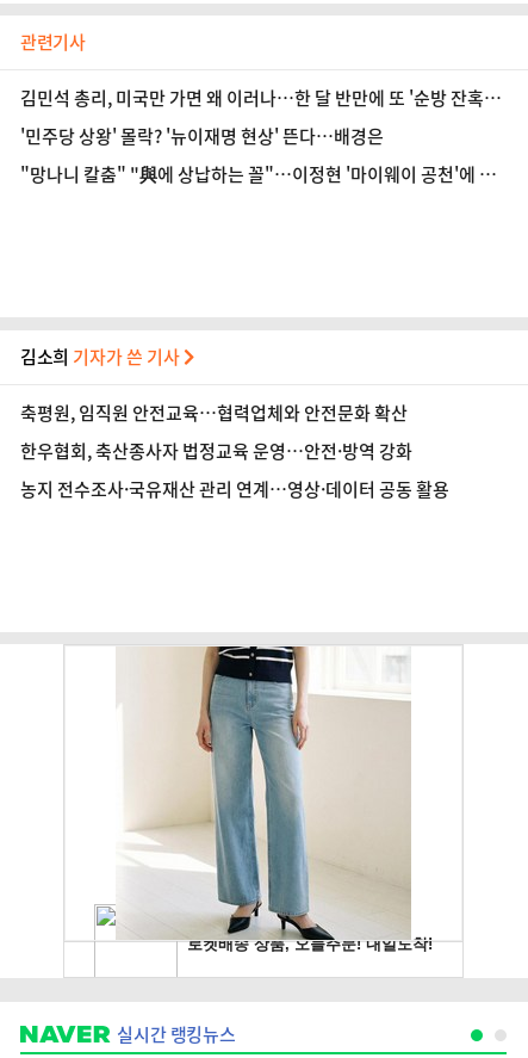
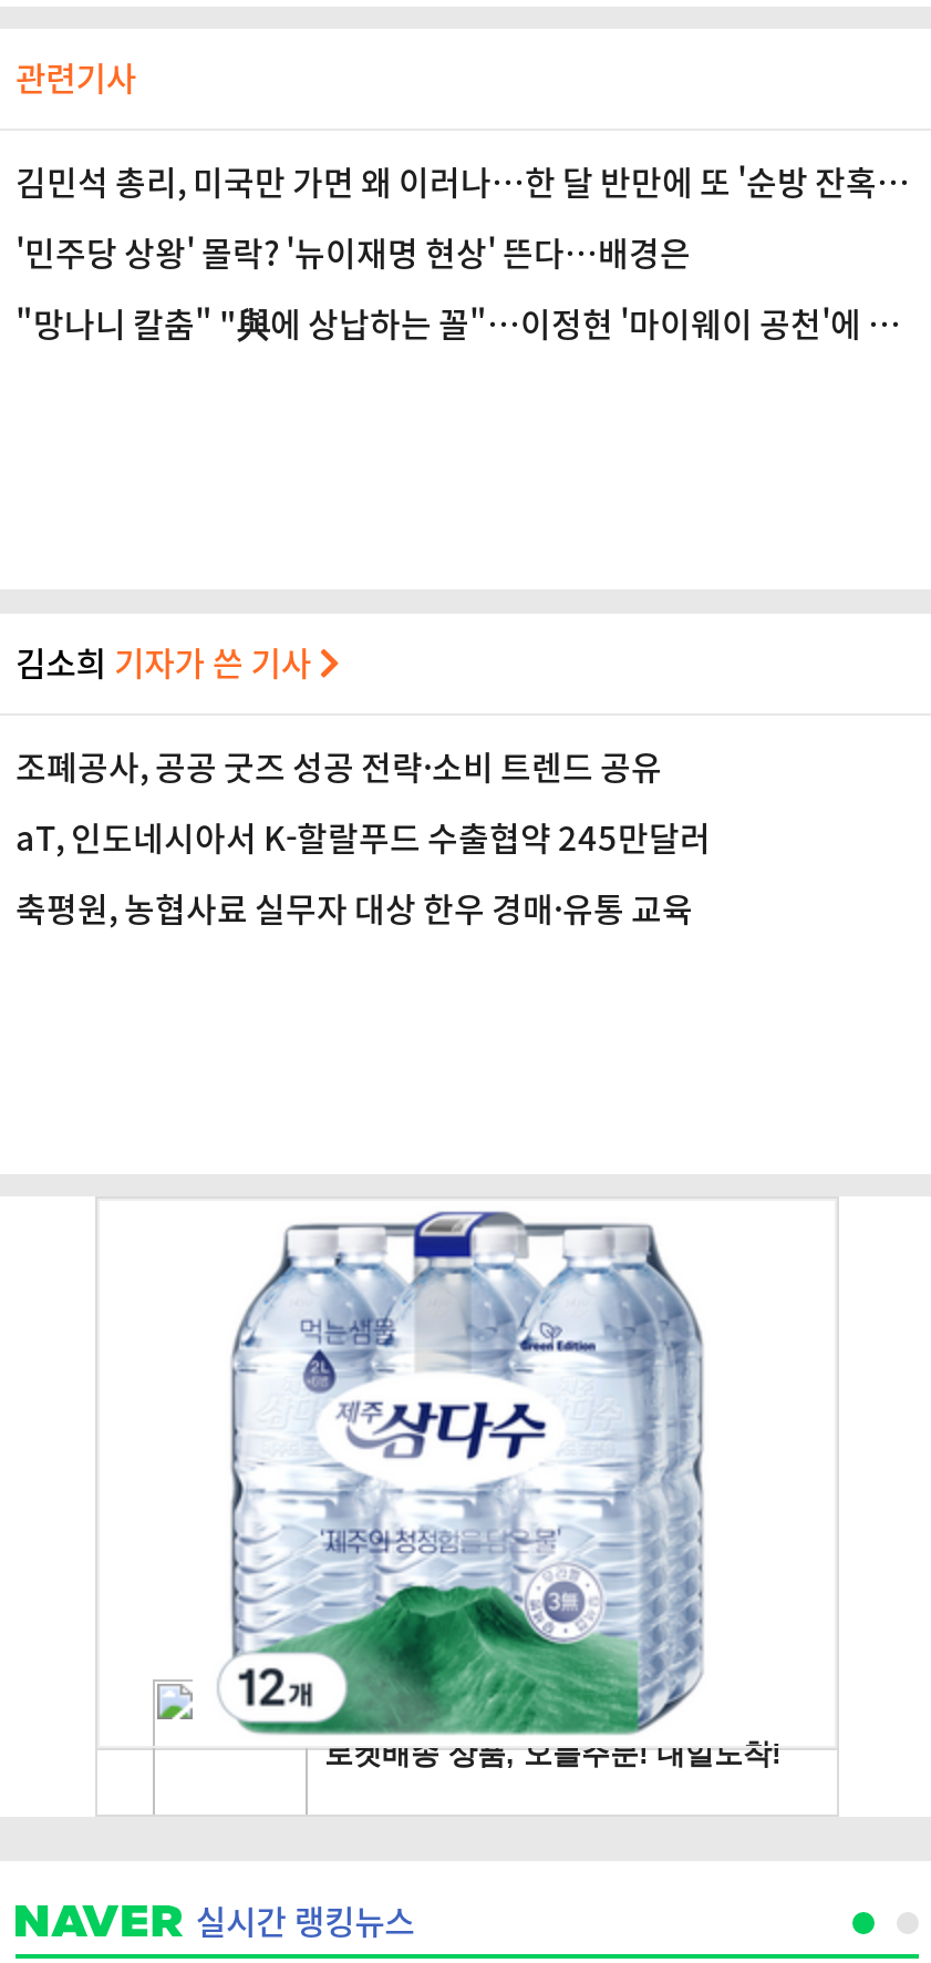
[20,400,408,426] 축평원, 임직원 안전교육…협력업체와 안전문화 확산 -> [15,742,662,791] 조폐공사, 공공 굿즈 성공 전략·소비 트렌드 공유
[20,438,412,464] 한우협회, 축산종사자 법정교육 운영…안전·방역 강화 -> [15,813,711,862] aT, 인도네시아서 K-할랄푸드 수출협약 245만달러
[20,476,449,502] 농지 전수조사·국유재산 관리 연계…영상·데이터 공동 활용 -> [15,884,693,933] 축평원, 농협사료 실무자 대상 한우 경매·유통 교육
[116,645,412,949] [image] -> [195,1199,742,1764] [image]

